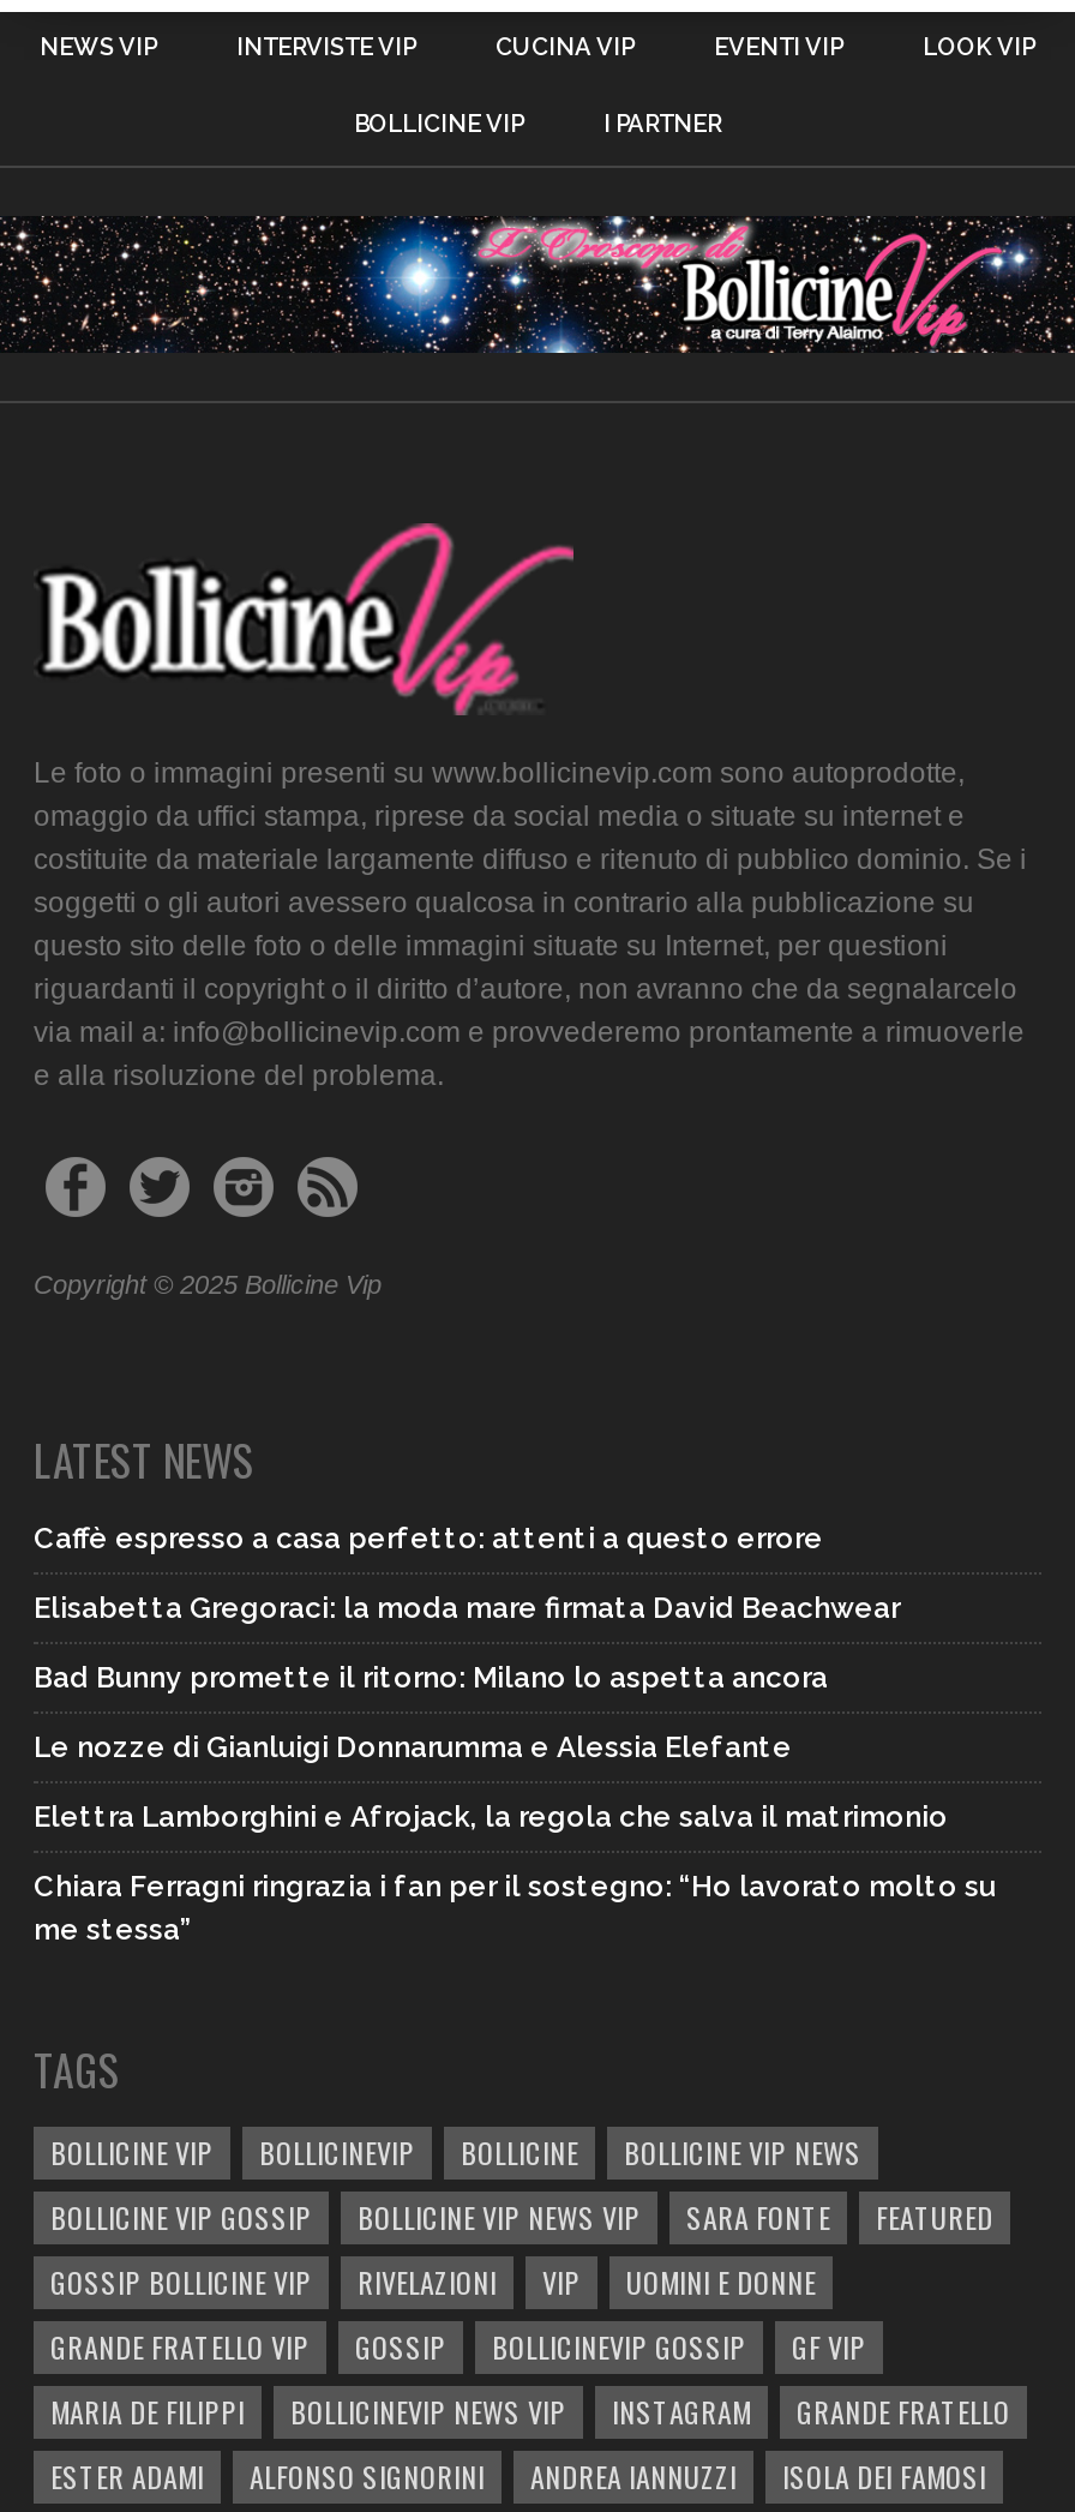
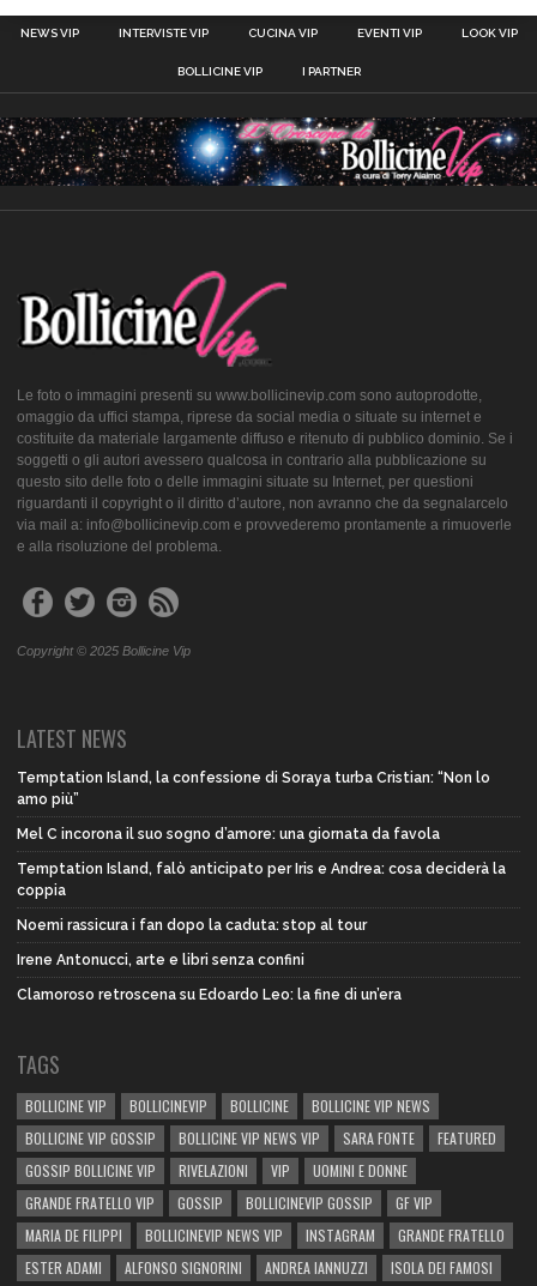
[34,1522,823,1555] Caffè espresso a casa perfetto: attenti a questo errore -> [17,770,490,808] Temptation Island, la confessione di Soraya turba Cristian: “Non lo | amo più”
[34,1591,900,1625] Elisabetta Gregoraci: la moda mare firmata David Beachwear -> [17,826,440,843] Mel C incorona il suo sogno d’amore: una giornata da favola
[34,1661,828,1694] Bad Bunny promette il ritorno: Milano lo aspetta ancora -> [17,861,506,899] Temptation Island, falò anticipato per Iris e Andrea: cosa deciderà la | coppia
[34,1730,792,1764] Le nozze di Gianluigi Donnarumma e Alessia Elefante -> [17,917,367,934] Noemi rassicura i fan dopo la caduta: stop al tour
[34,1800,948,1834] Elettra Lamborghini e Afrojack, la regola che salva il matrimonio -> [17,952,304,969] Irene Antonucci, arte e libri senza confini
[34,1870,996,1946] Chiara Ferragni ringrazia i fan per il sostegno: “Ho lavorato molto su | me stessa” -> [17,987,402,1004] Clamoroso retroscena su Edoardo Leo: la fine di un’era

